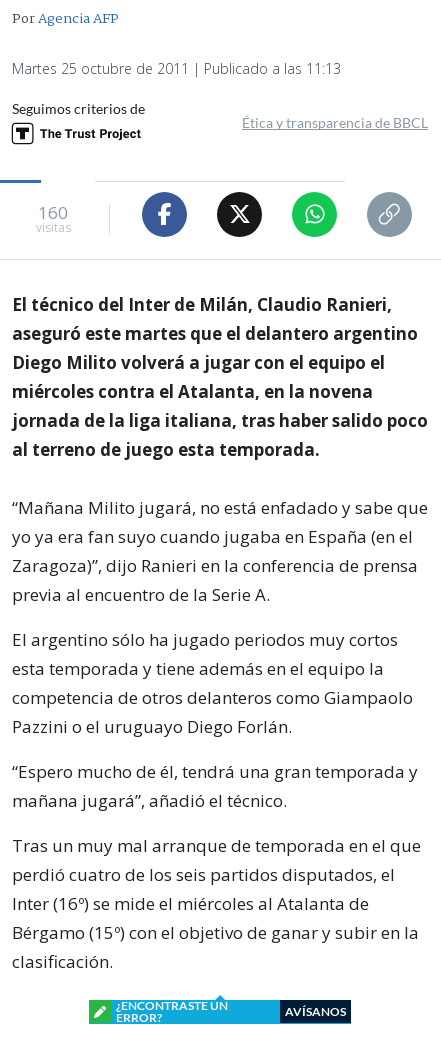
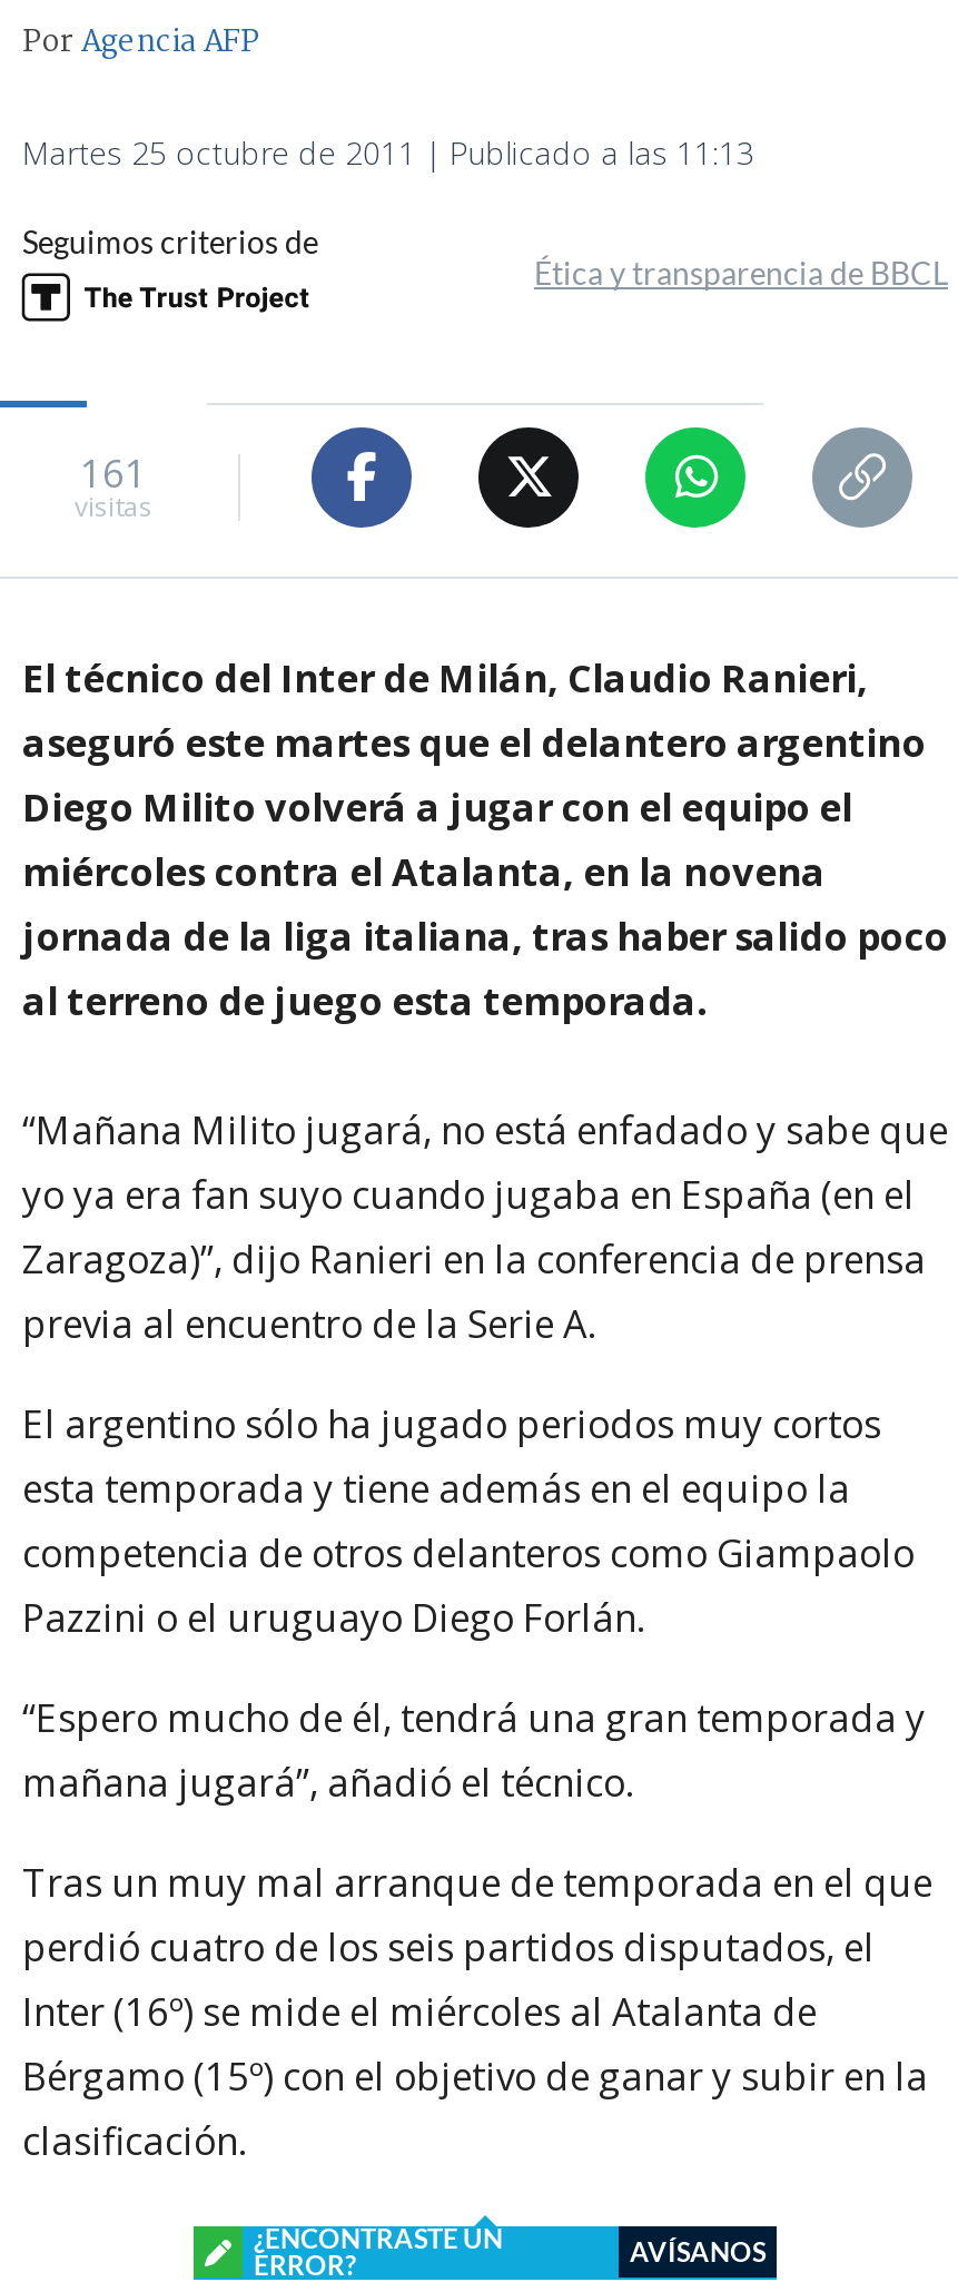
[38,201,68,224] 160 -> [80,448,147,499] 161

